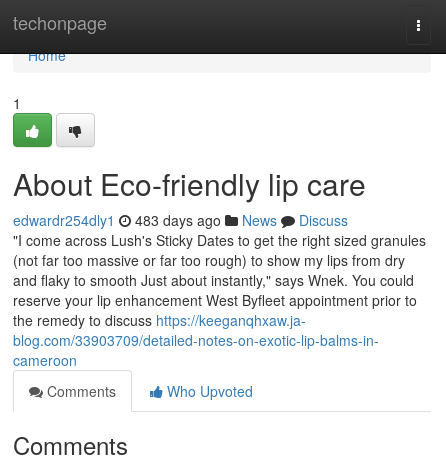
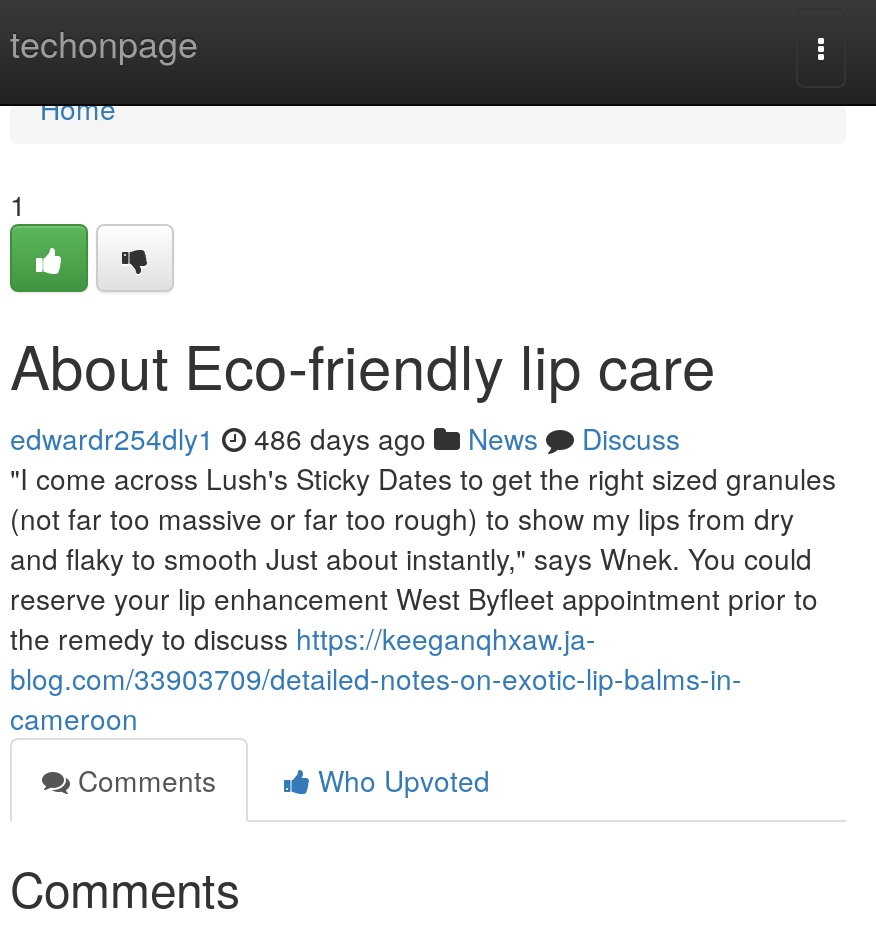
[13,210,348,230] edwardr254dly1 483 days ago News Discuss -> [10,418,680,458] edwardr254dly1 486 days ago News Discuss

